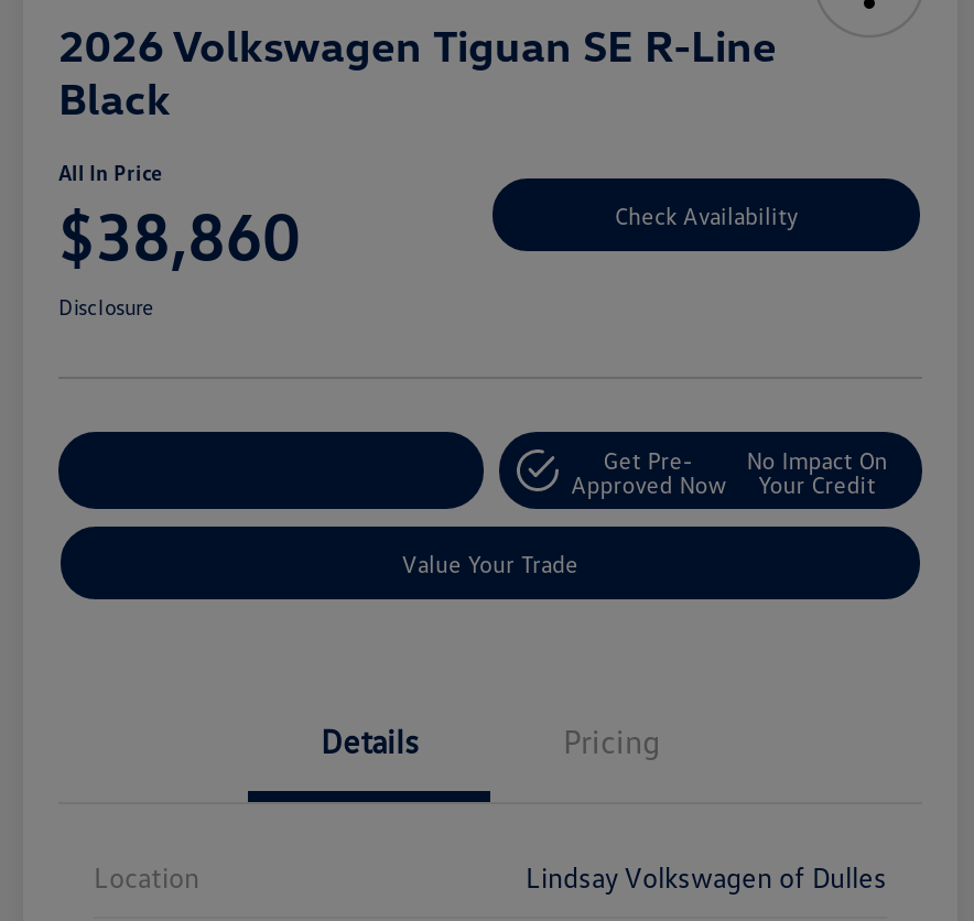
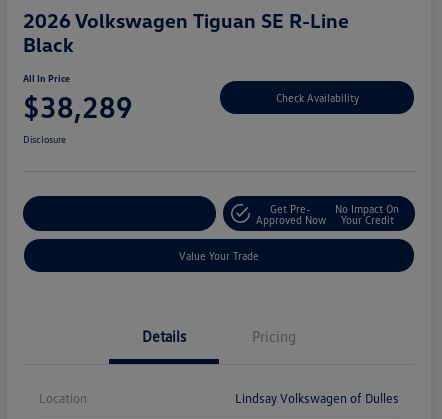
[58,194,301,276] $38,860 -> [23,88,133,125] $38,289

